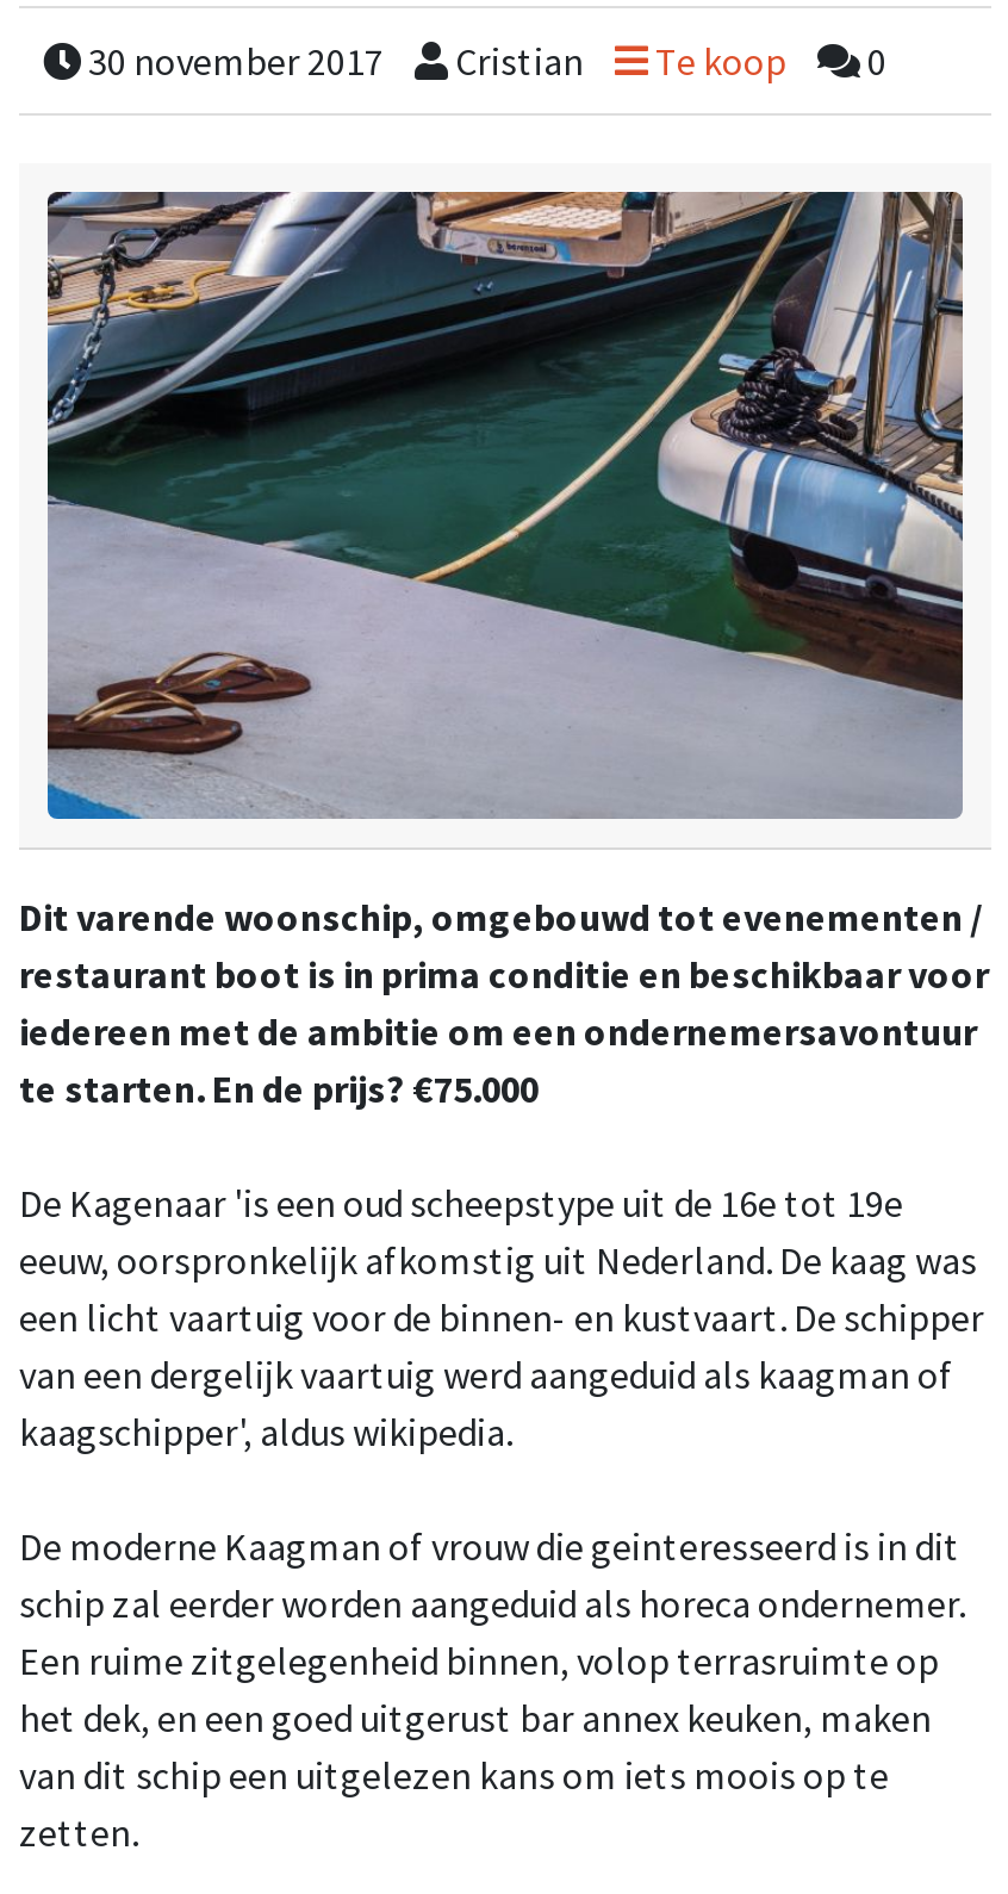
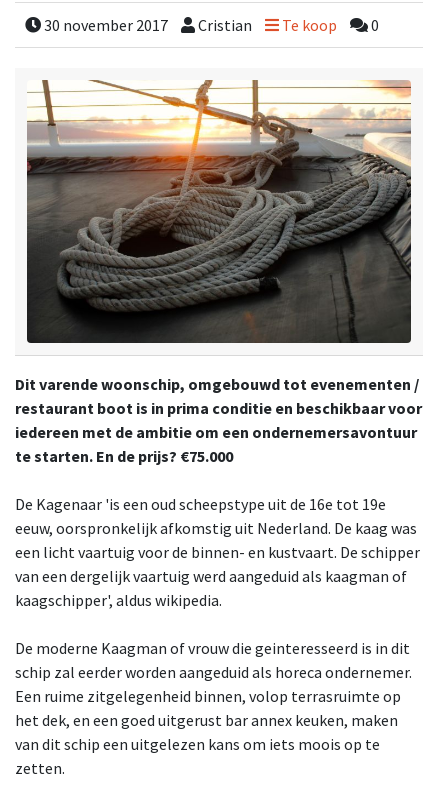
[45,190,965,821] [image] -> [26,79,411,344] [image]

